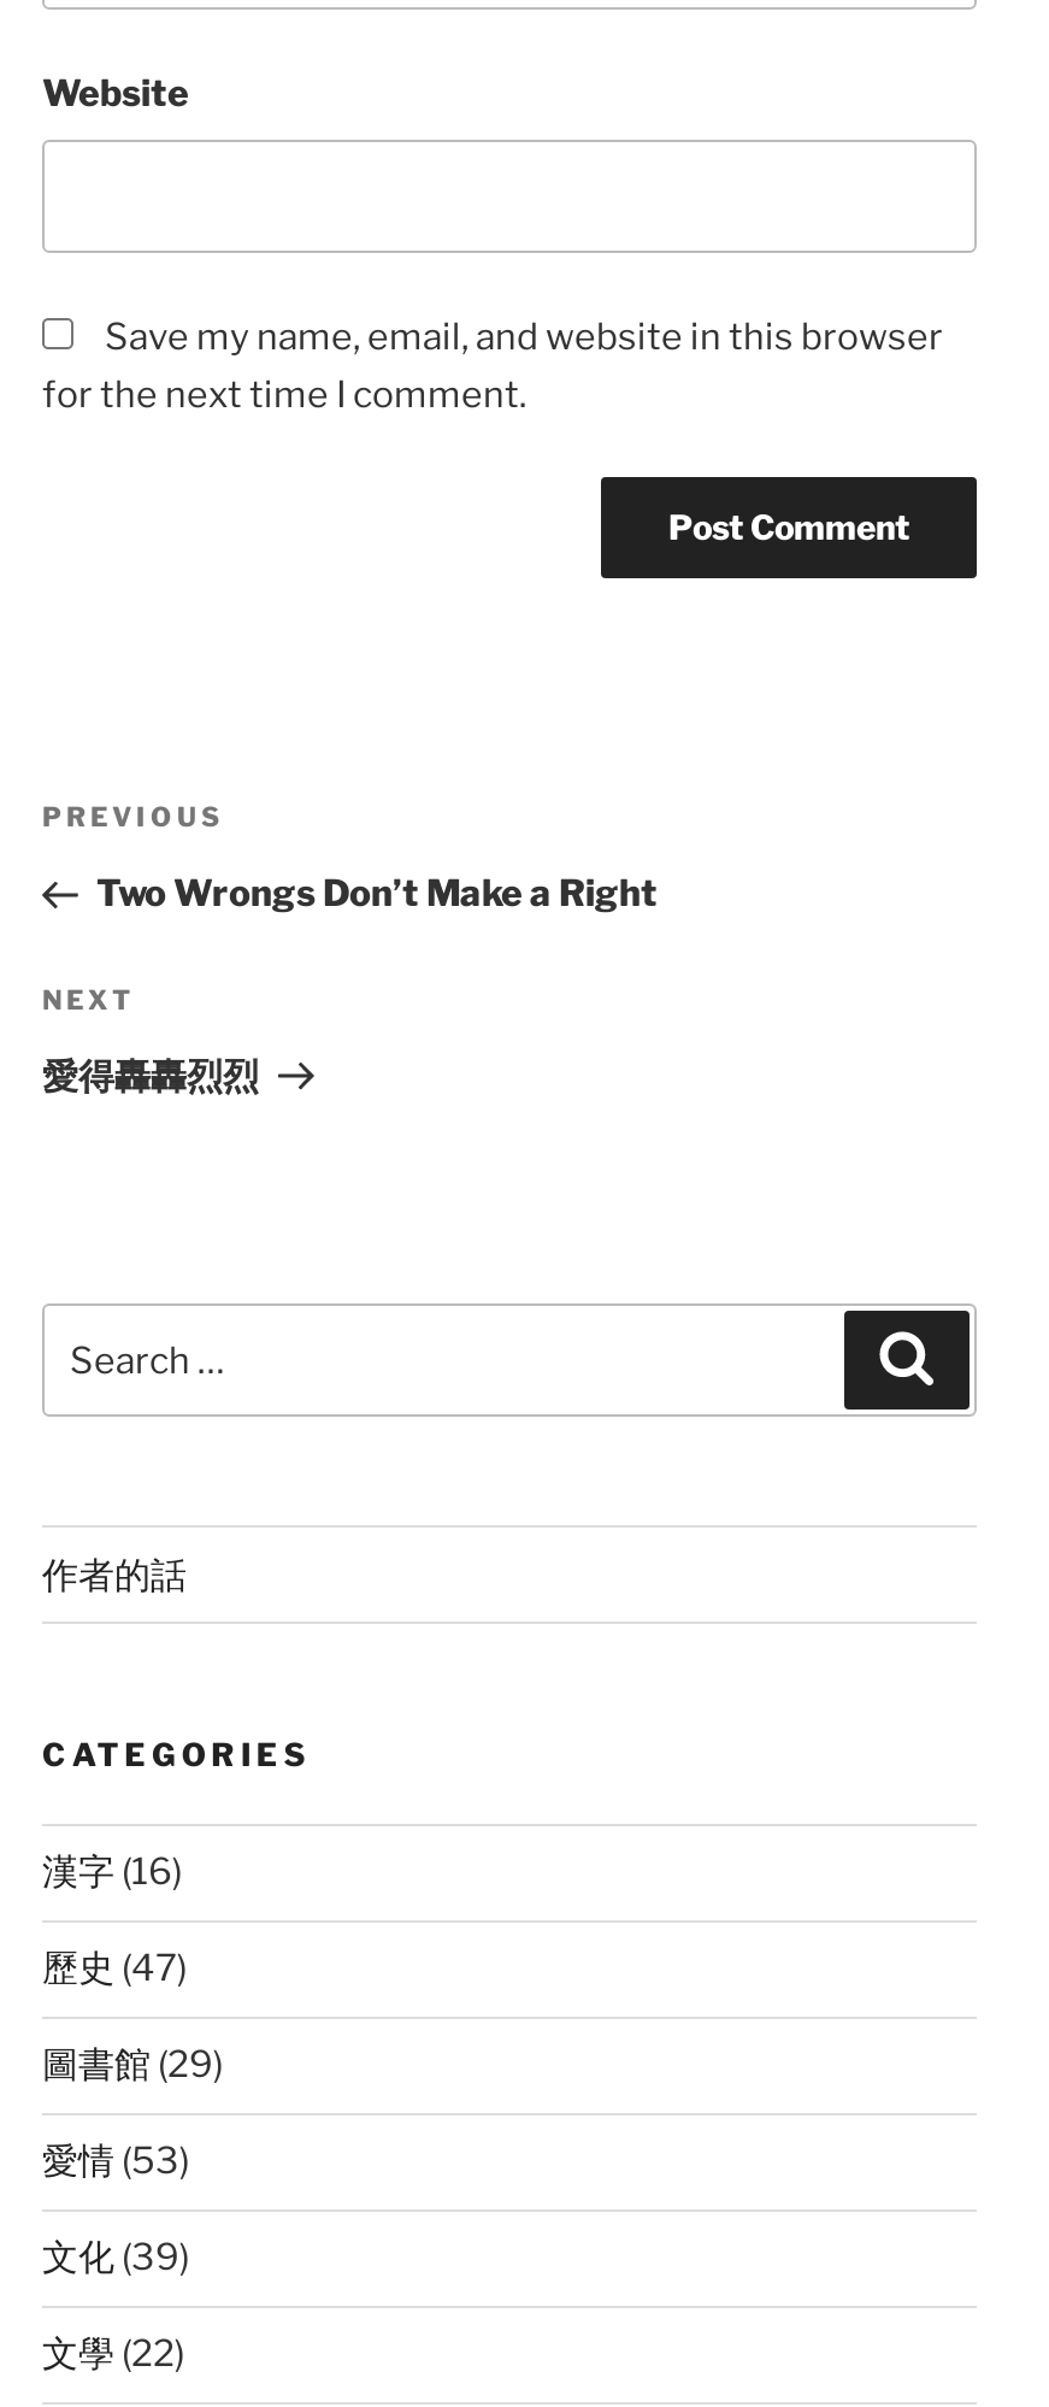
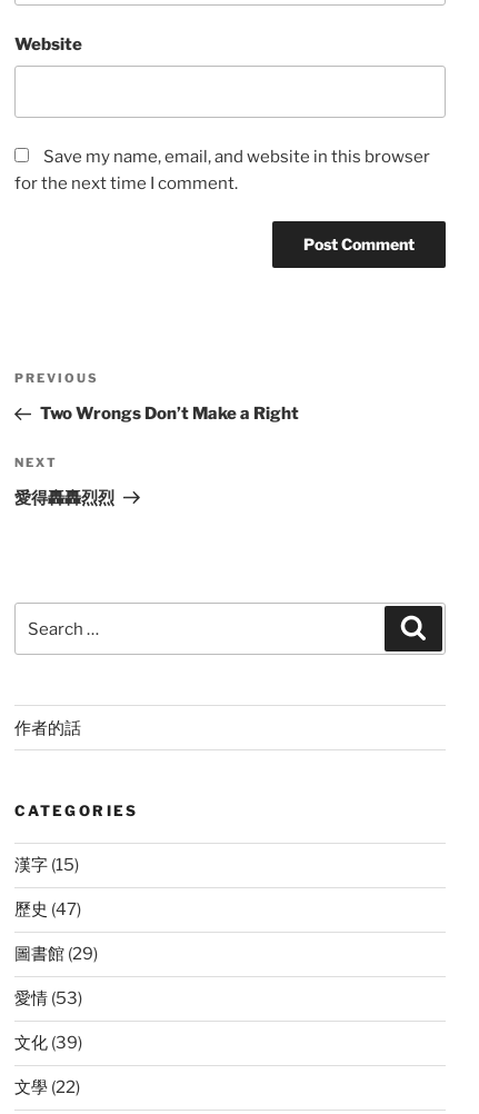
[42,1851,182,1894] 漢字(16) -> [14,855,79,875] 漢字(15)

